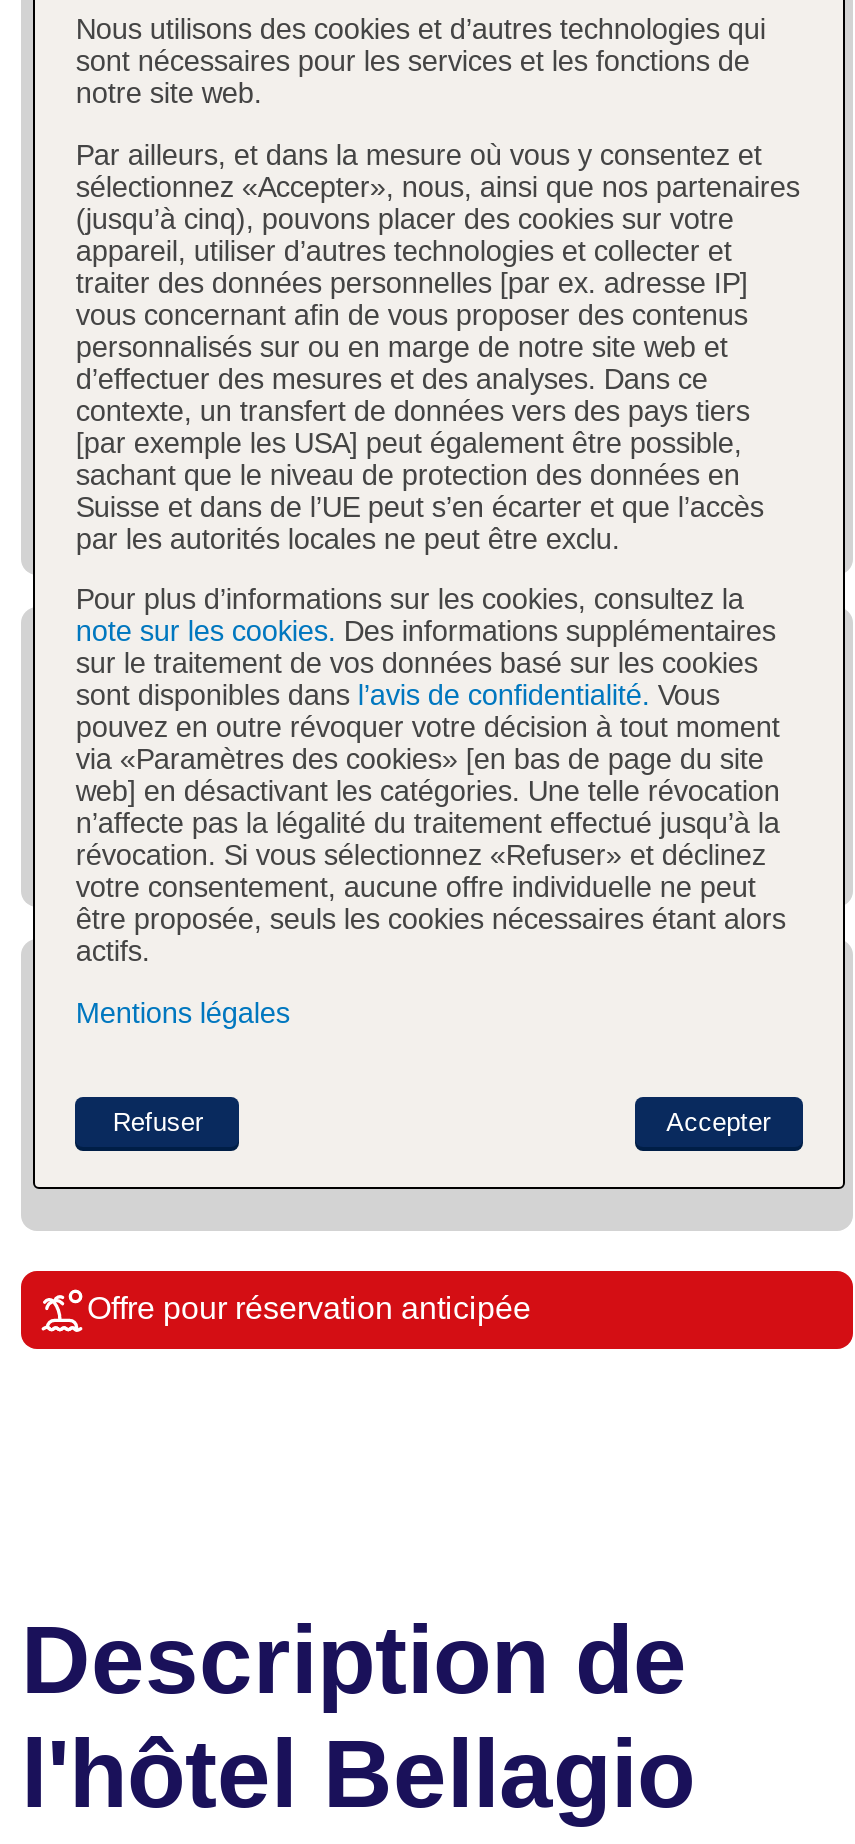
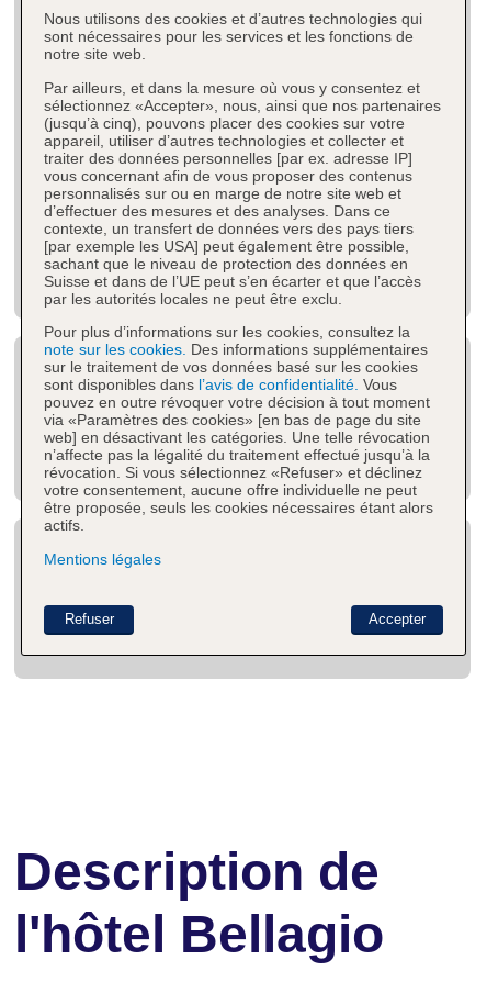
[87,1291,531,1325] Offre pour réservation anticipée -> none

